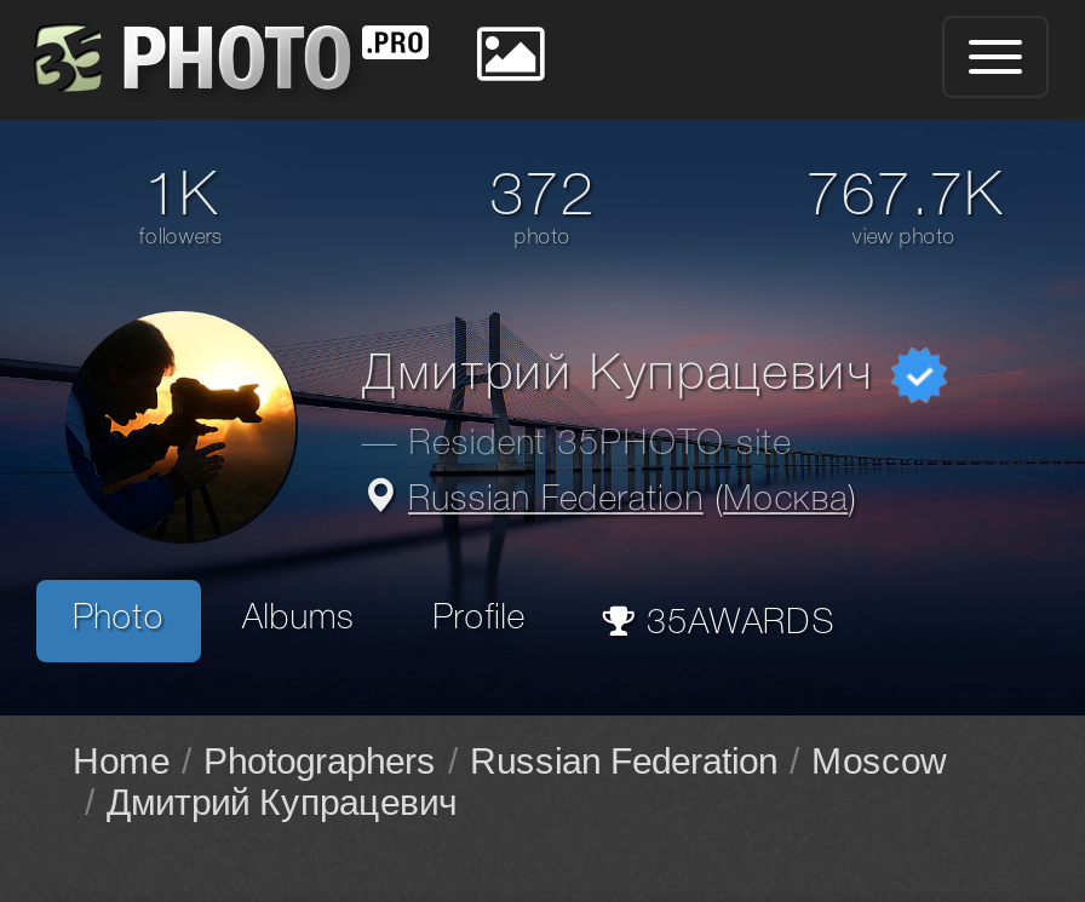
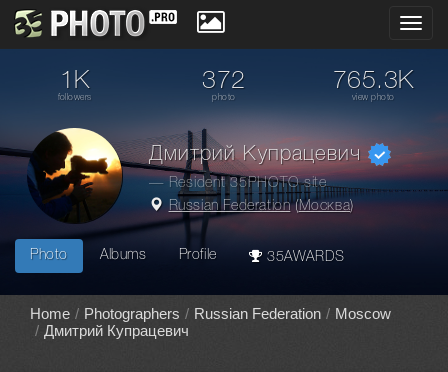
[806,171,1002,226] 767.7K -> [333,70,414,93] 765.3K

